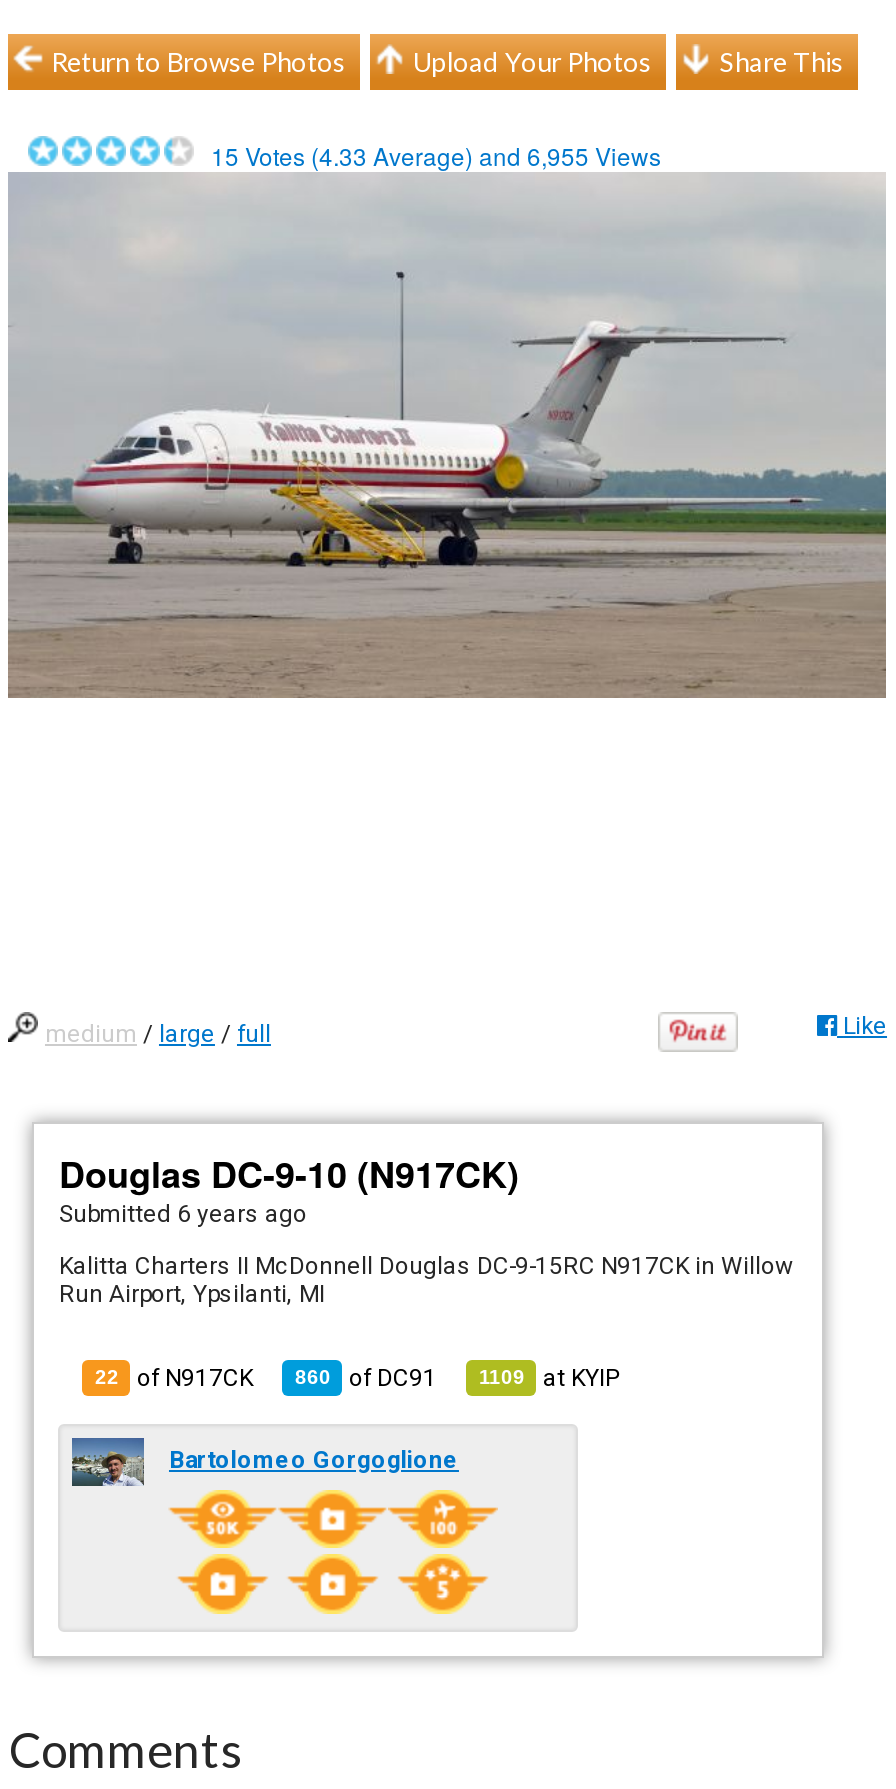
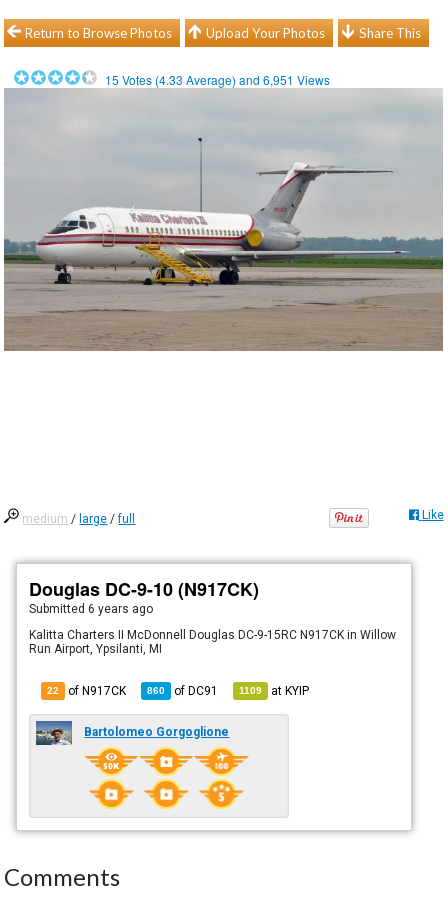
[211,138,673,172] 15 Votes (4.33 Average) and 6,955 Views -> [105,71,336,88] 15 Votes (4.33 Average) and 6,951 Views

